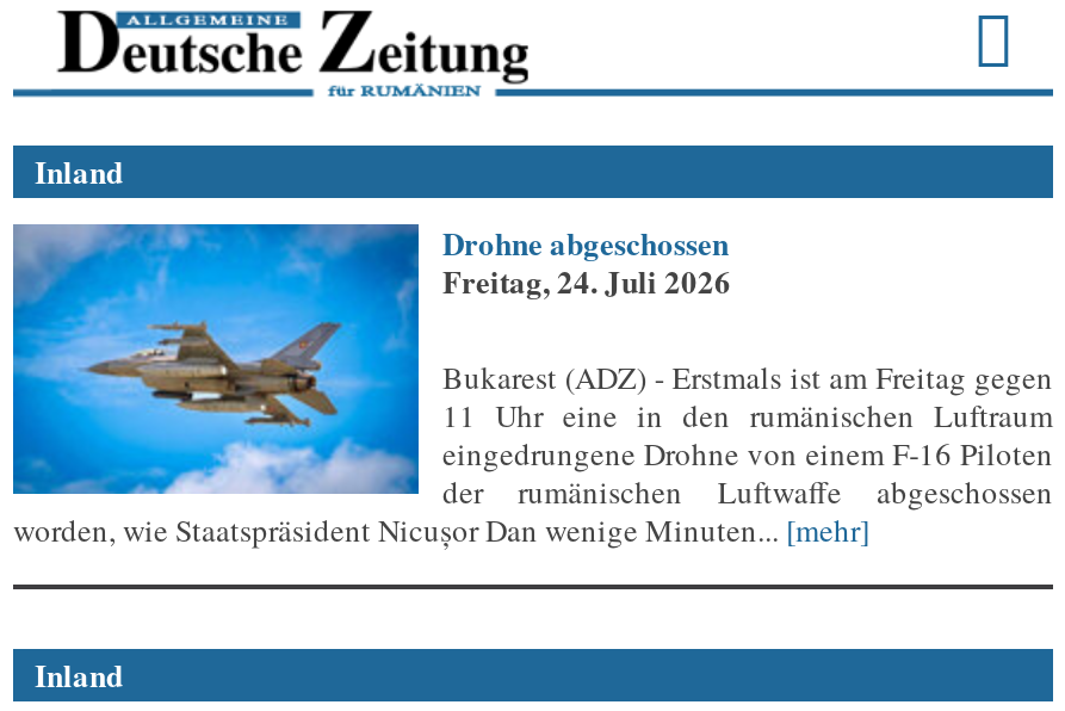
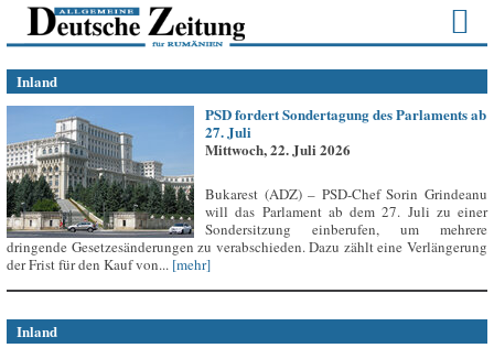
[11,224,1053,551] [image] | Bukarest (ADZ) - Erstmals ist am Freitag gegen | 11 Uhr eine in den rumänischen Luftraum | eingedrungene Drohne von einem F-16 Piloten | der rumänischen Luftwaffe abgeschossen | worden, wie Staatspräsident Nicușor Dan wenige Minuten... [mehr] -> [6,105,487,274] [image] | Bukarest (ADZ) – PSD-Chef Sorin Grindeanu | will das Parlament ab dem 27. Juli zu einer | Sondersitzung einberufen, um mehrere | dringende Gesetzesänderungen zu verabschieden. Dazu zählt eine Verlängerung | der Frist für den Kauf von... [mehr]
[442,220,731,303] Drohne abgeschossen | Freitag, 24. Juli 2026 -> [205,104,486,160] PSD fordert Sondertagung des Parlaments ab | 27. Juli | Mittwoch, 22. Juli 2026

